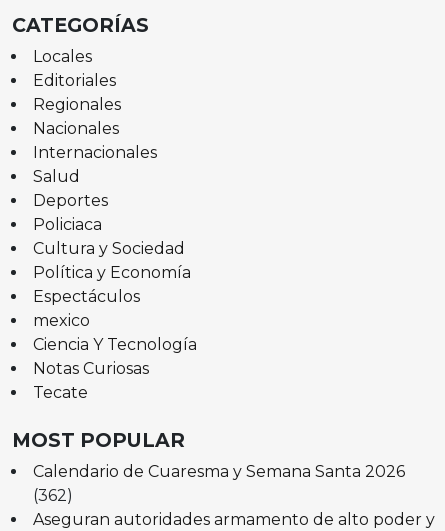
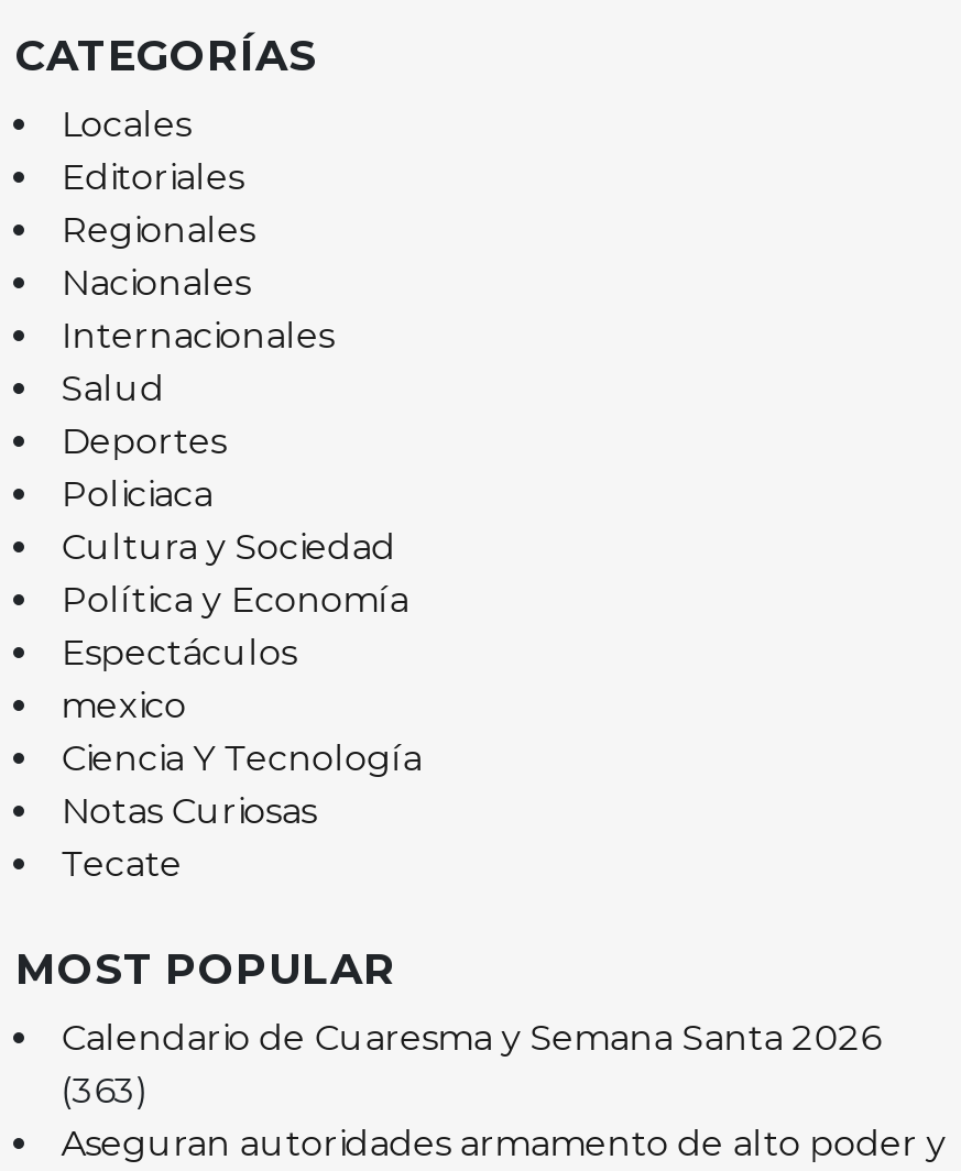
[33,485,73,504] (362) -> [61,1071,149,1113] (363)

